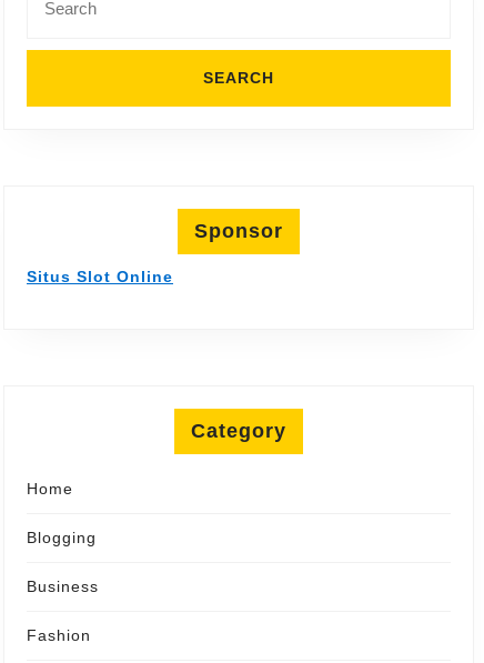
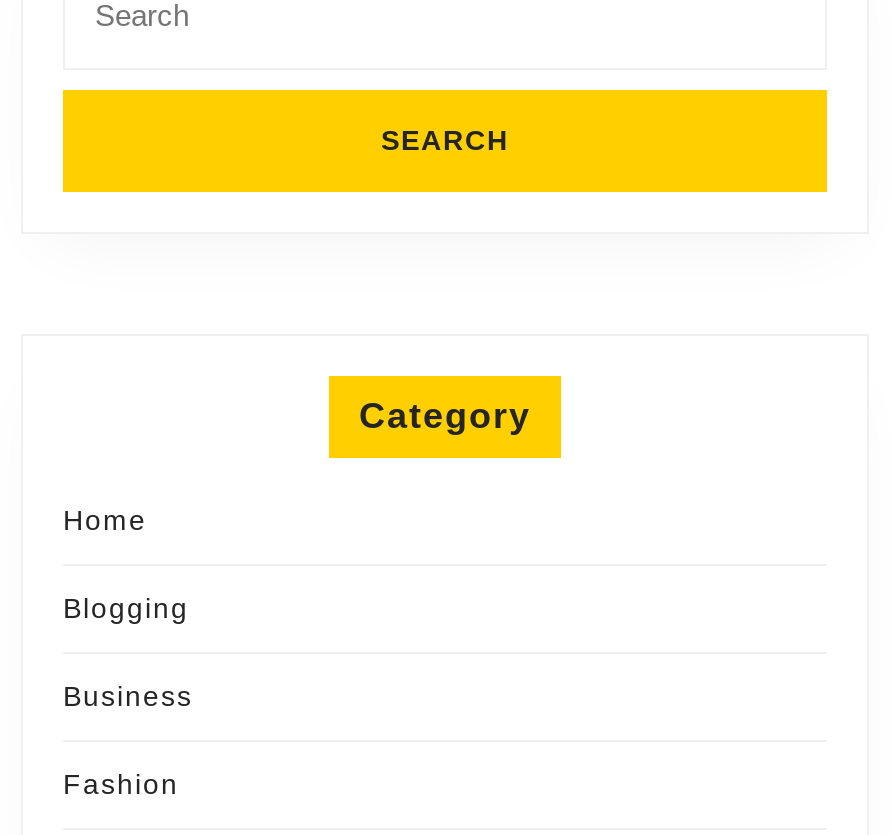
[27,220,283,286] Sponsor | Situs Slot Online -> none

